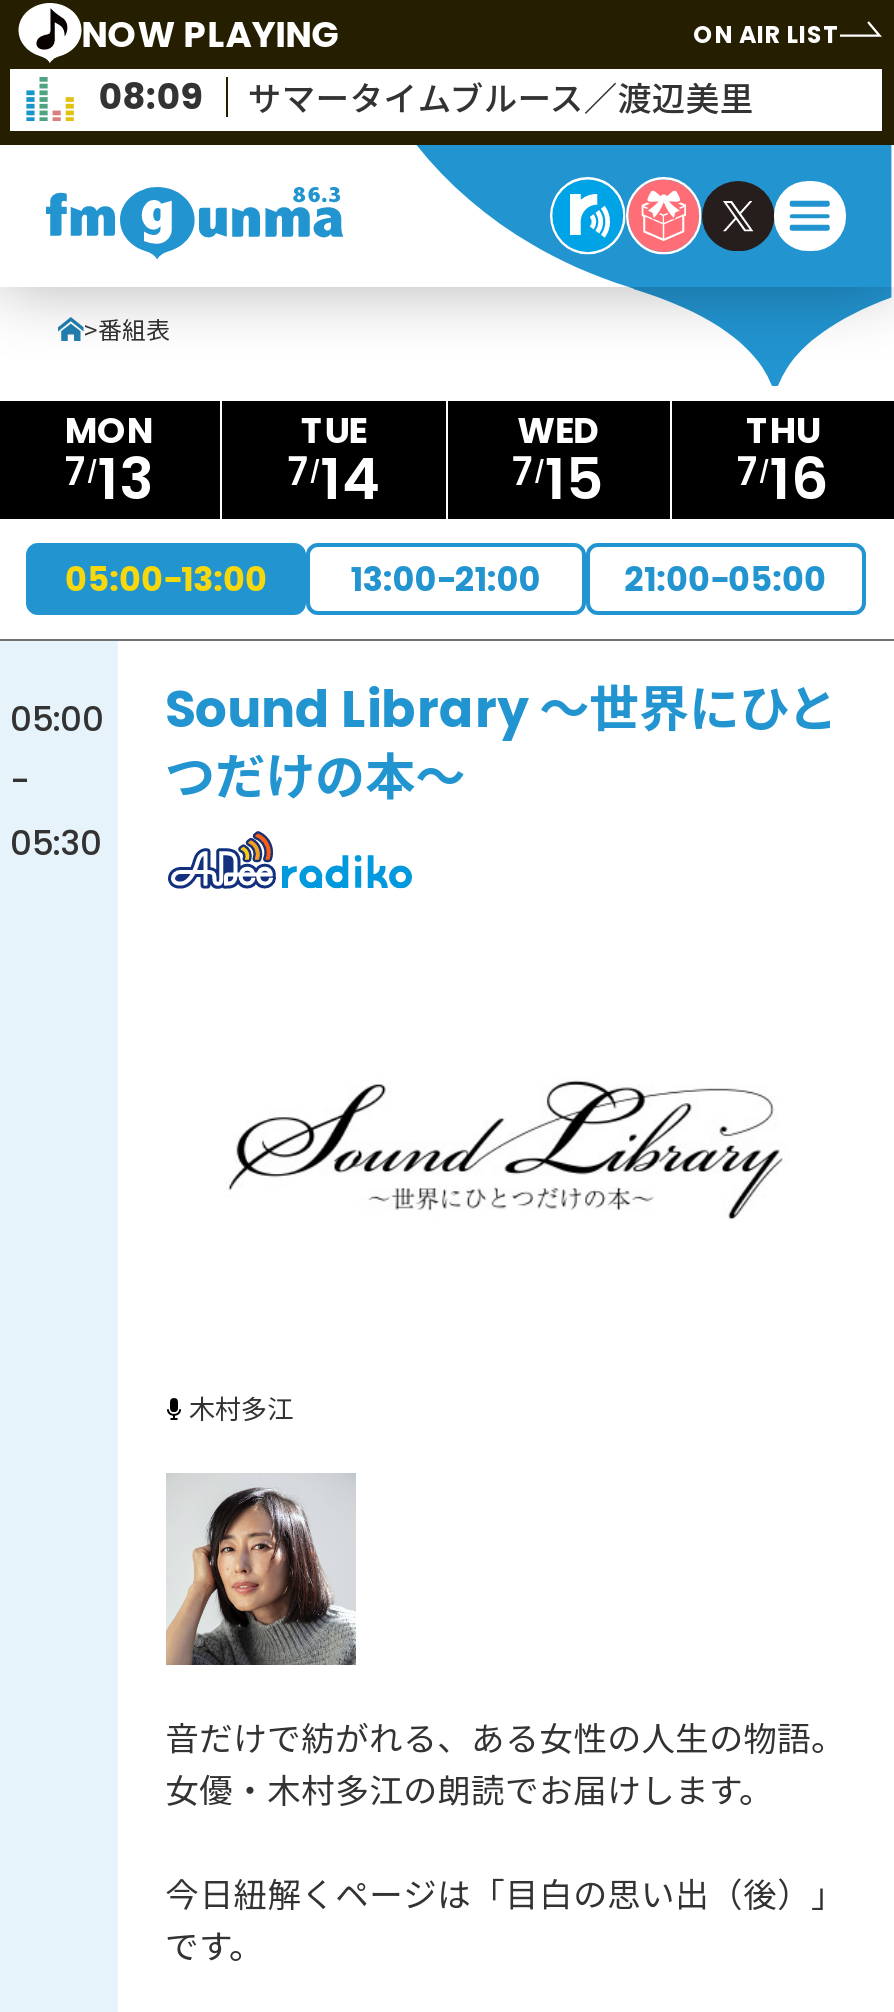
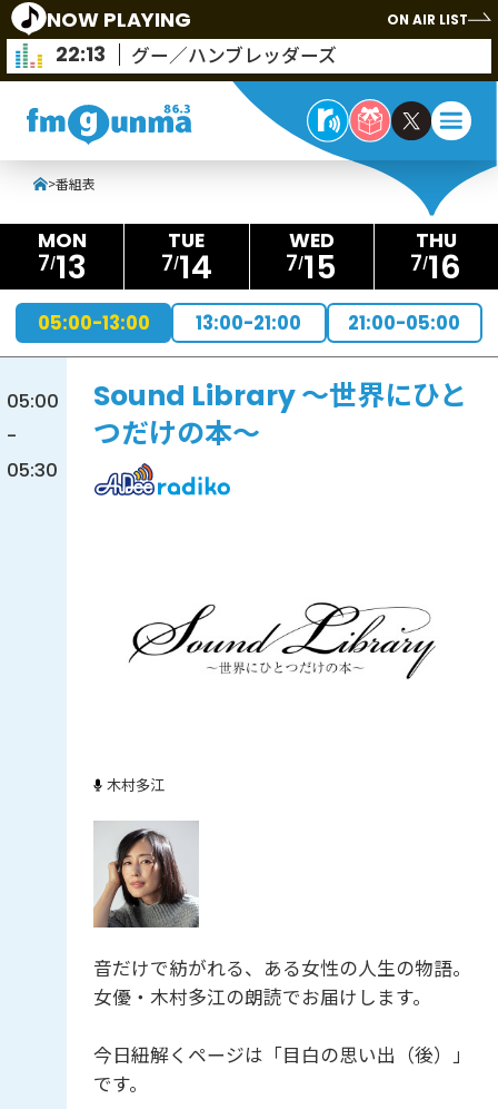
[98,71,754,121] 08:09 | サマータイムブルース／渡辺美里 -> [56,40,337,68] 22:13 | グー／ハンブレッダーズ

